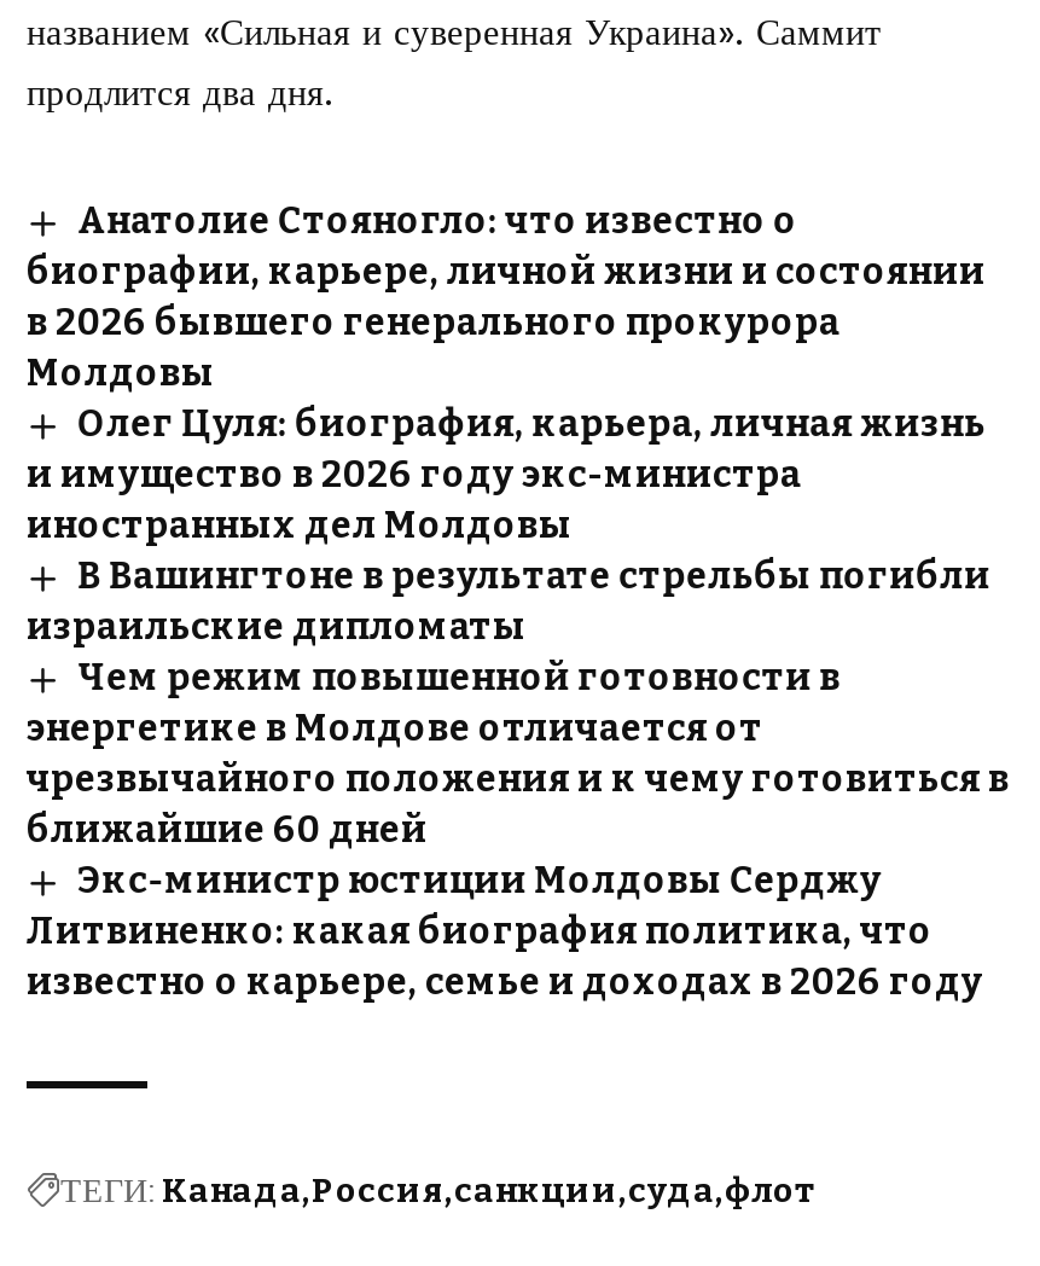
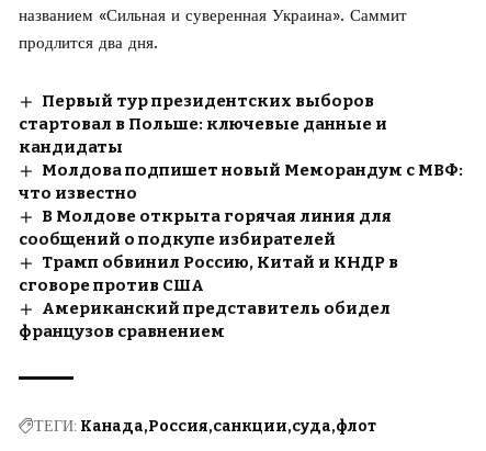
[27,199,1010,1003] Анатолие Стояногло: что известно о | биографии, карьере, личной жизни и состоянии | в 2026 бывшего генерального прокурора | Молдовы | Олег Цуля: биография, карьера, личная жизнь | и имущество в 2026 году экс-министра | иностранных дел Молдовы | В Вашингтоне в результате стрельбы погибли | израильские дипломаты | Чем режим повышенной готовности в | энергетике в Молдове отличается от | чрезвычайного положения и к чему готовиться в | ближайшие 60 дней | Экс-министр юстиции Молдовы Серджу | Литвиненко: какая биография политика, что | известно о карьере, семье и доходах в 2026 году -> [19,91,463,341] Первый тур президентских выборов | стартовал в Польше: ключевые данные и | кандидаты | Молдова подпишет новый Меморандум с МВФ: | что известно | В Молдове открыта горячая линия для | сообщений о подкупе избирателей | Трамп обвинил Россию, Китай и КНДР в | сговоре против США | Американский представитель обидел | французов сравнением

